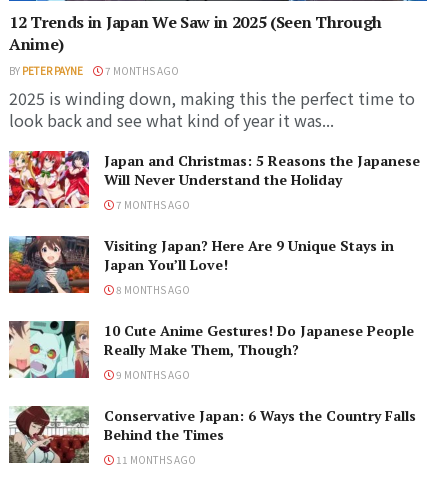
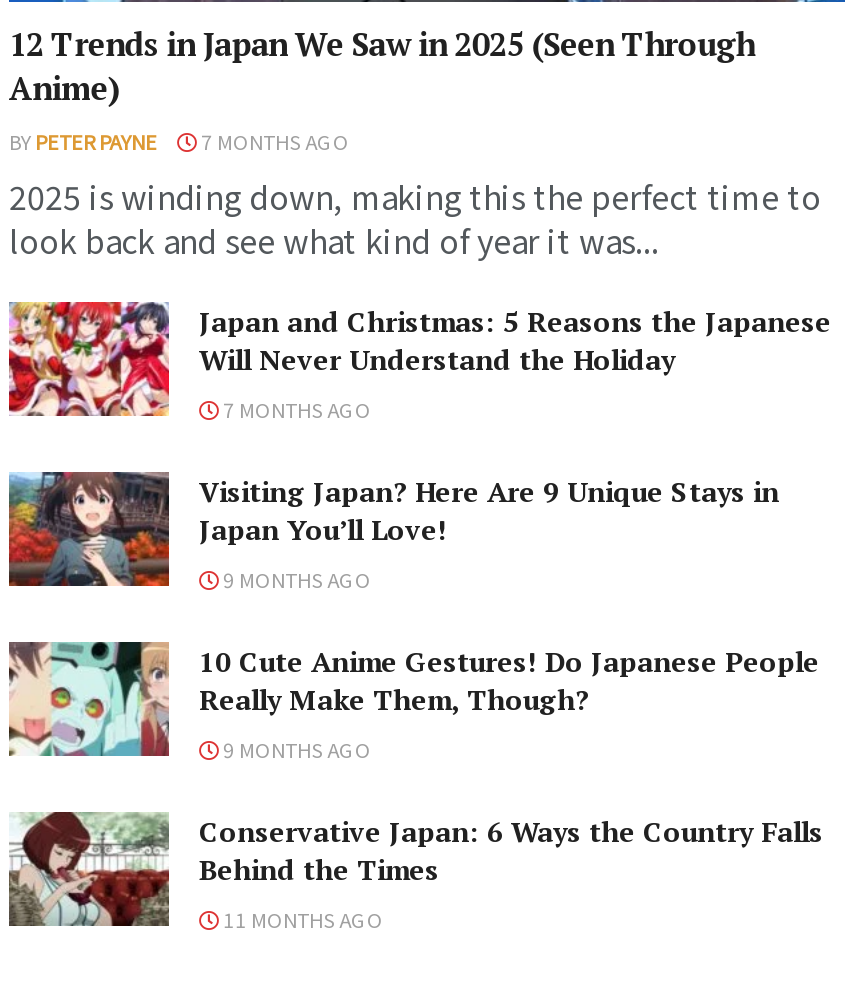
[114,282,190,297] 8 MONTHS AGO -> [219,564,371,594] 9 MONTHS AGO

